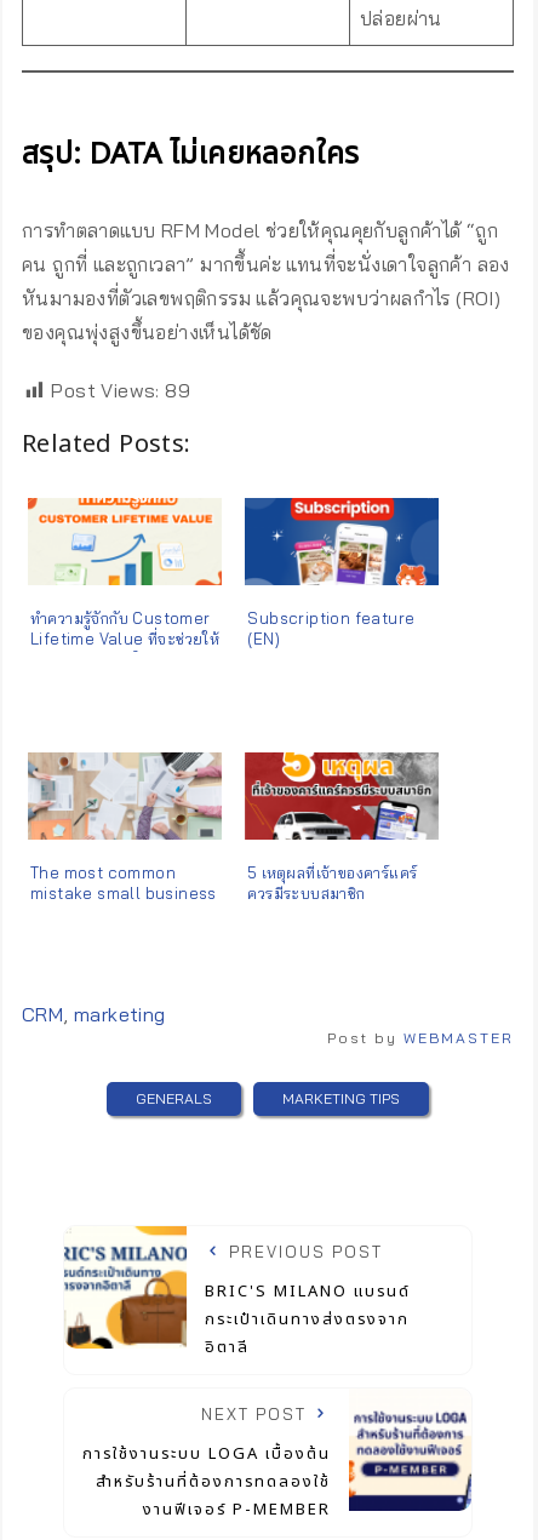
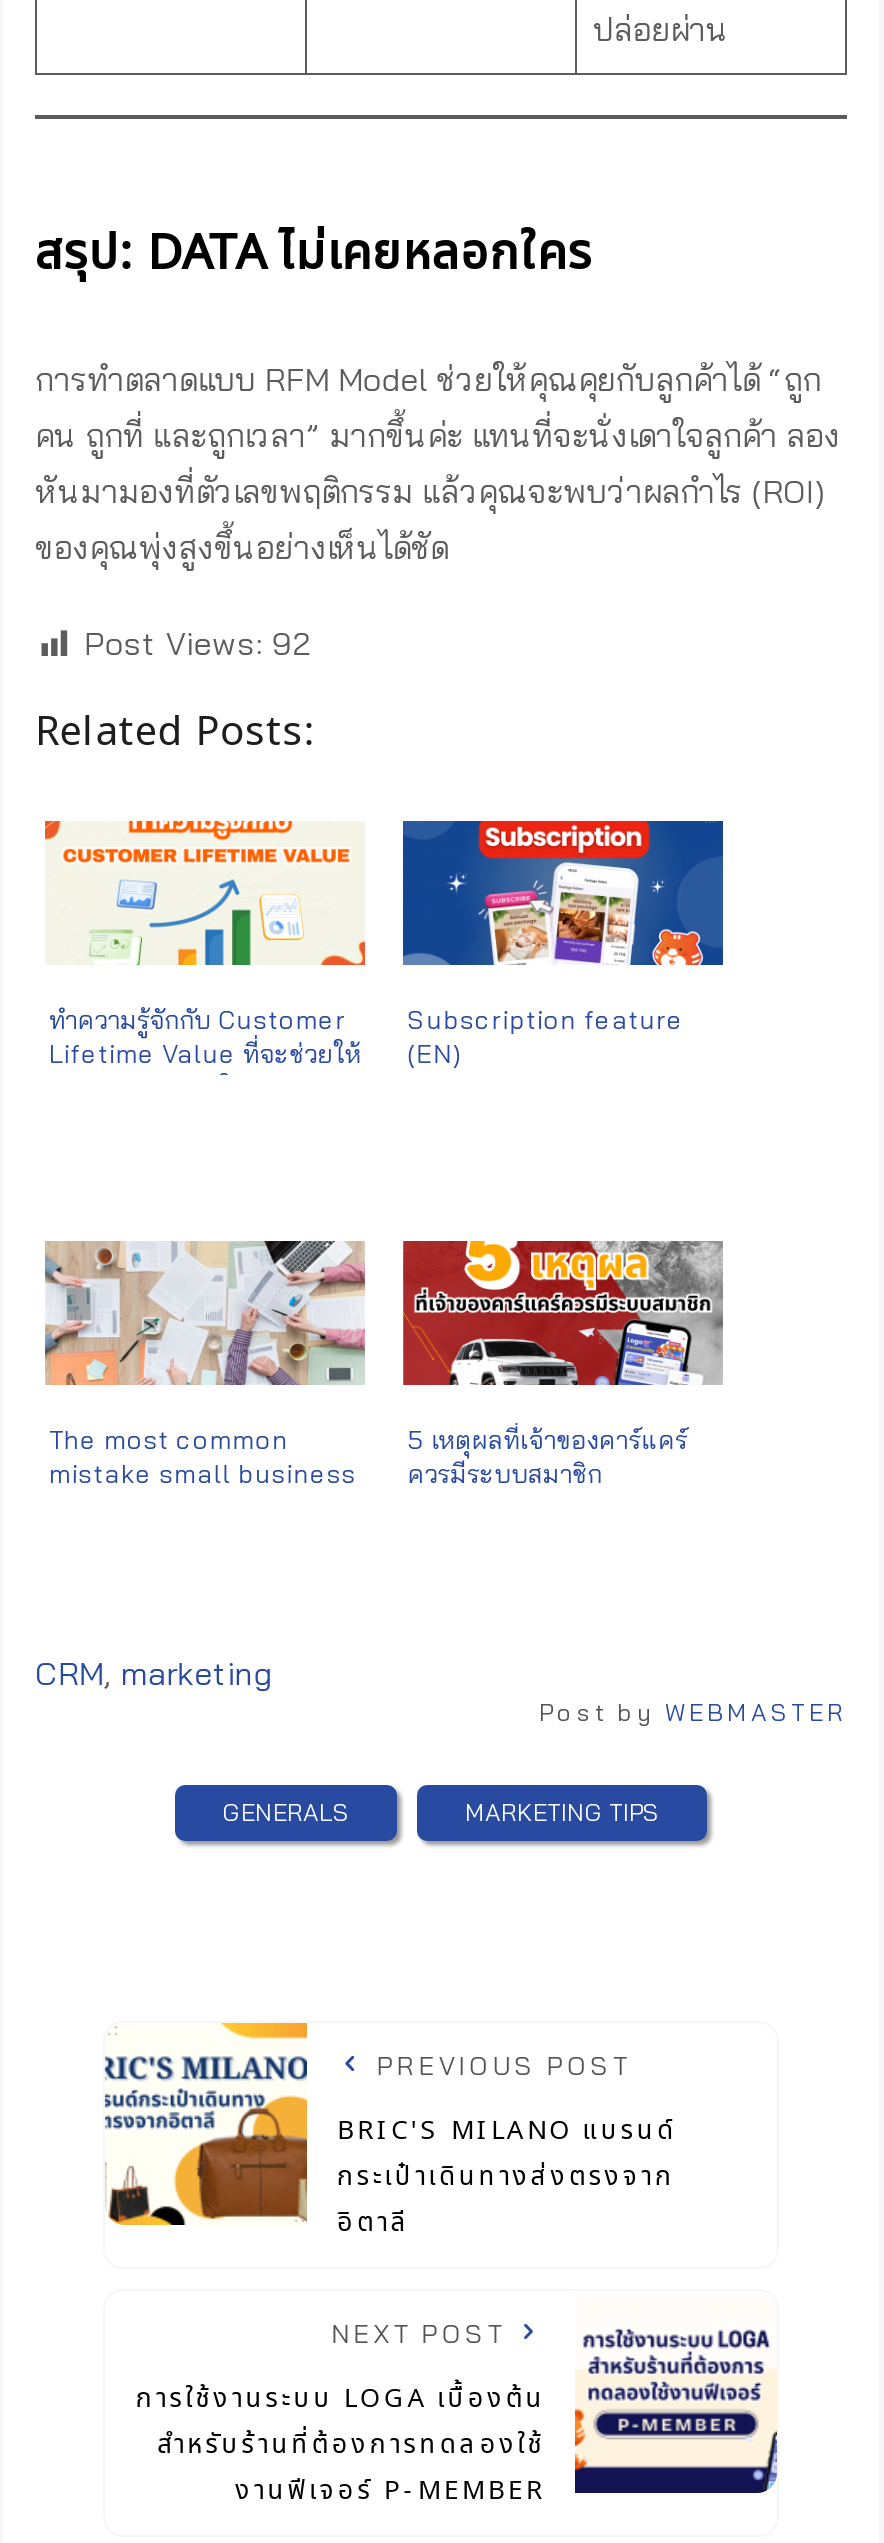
[51,378,190,402] Post Views: 89 -> [84,623,311,663] Post Views: 92

